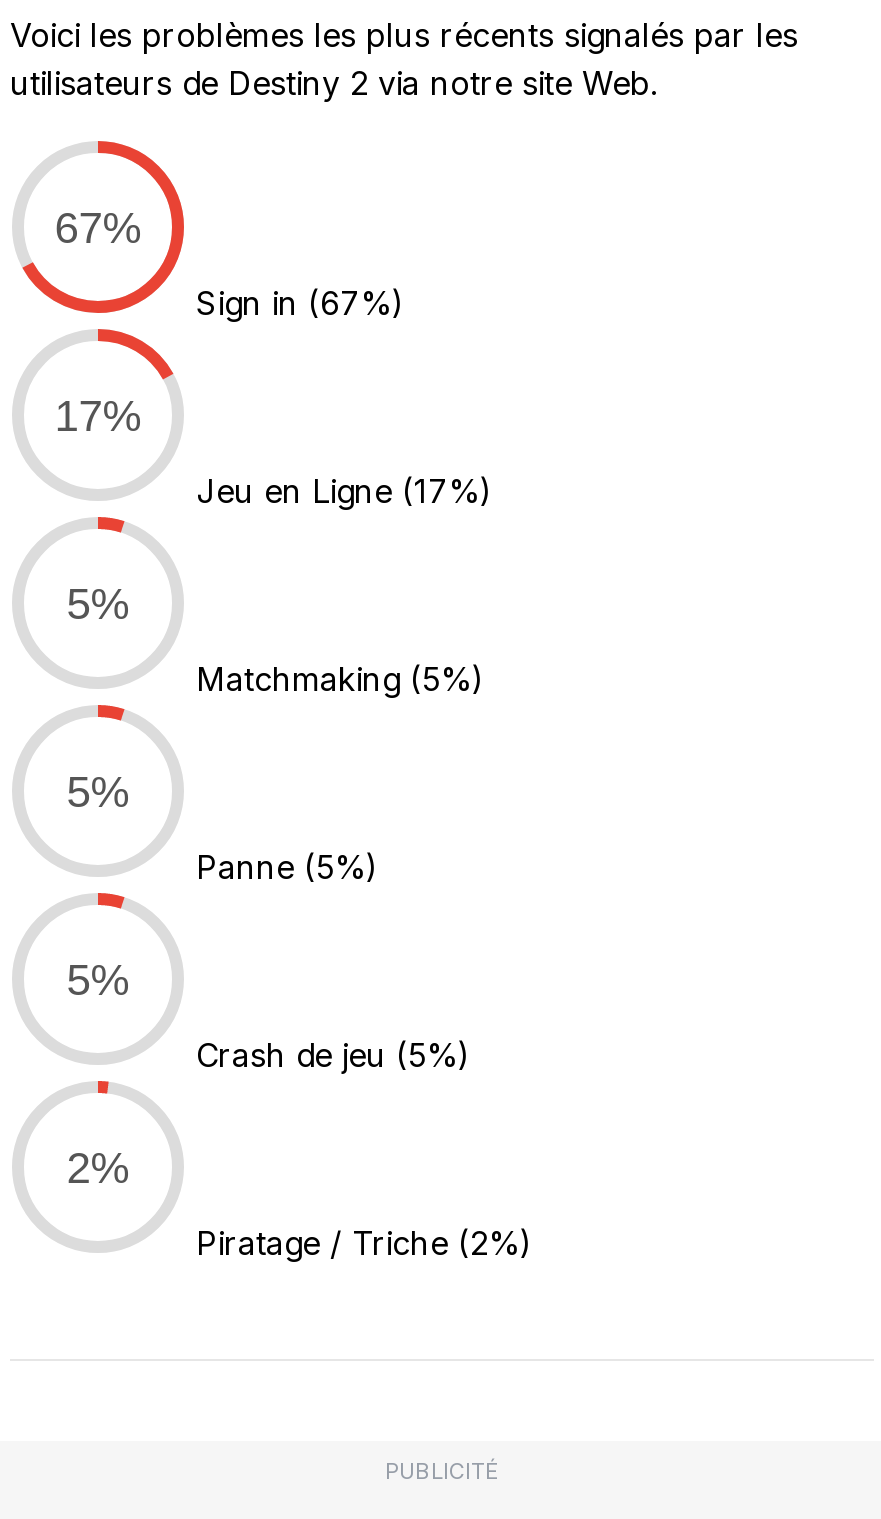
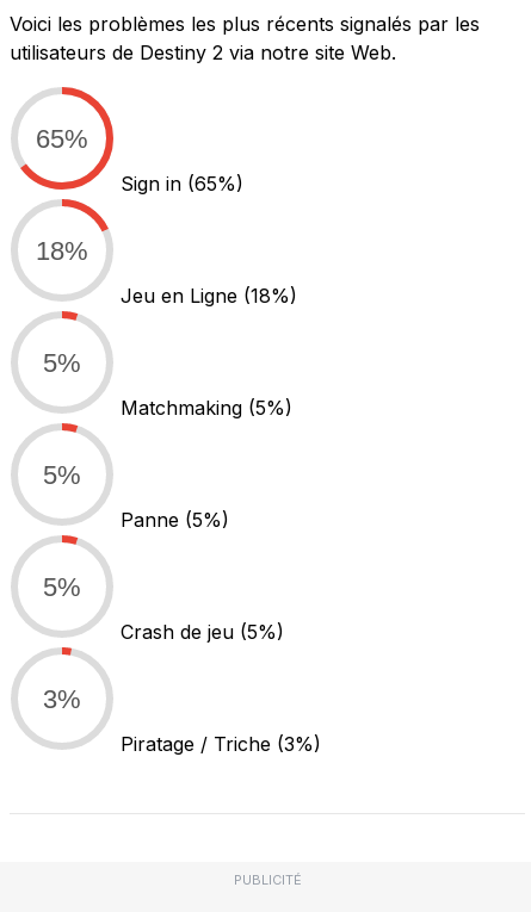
[54,202,142,251] 67% -> [36,123,88,153] 65%
[196,283,404,323] Sign in (67%) -> [121,172,243,195] Sign in (65%)
[54,390,142,439] 17% -> [36,235,88,265] 18%
[196,471,492,511] Jeu en Ligne (17%) -> [121,284,297,307] Jeu en Ligne (18%)
[66,1142,130,1191] 2% -> [43,684,81,713] 3%
[196,1223,532,1263] Piratage / Triche (2%) -> [121,732,321,756] Piratage / Triche (3%)

